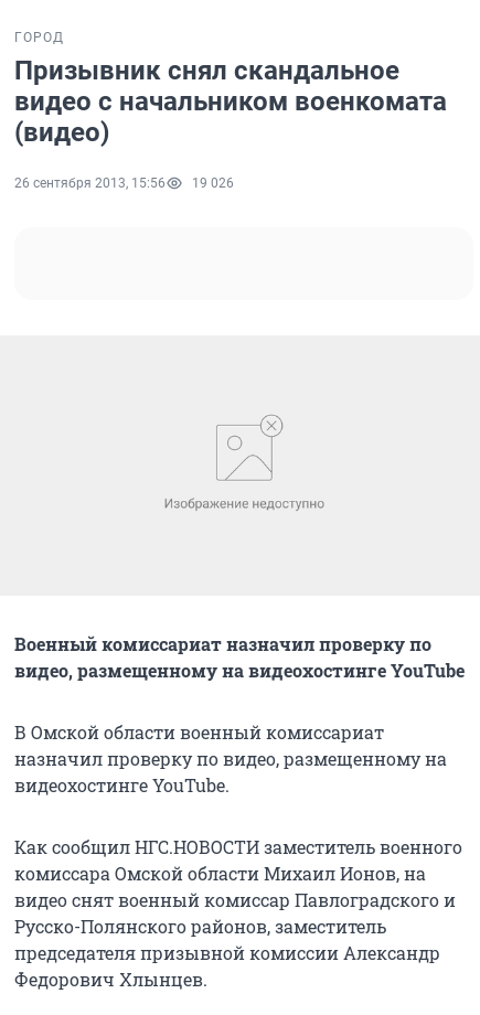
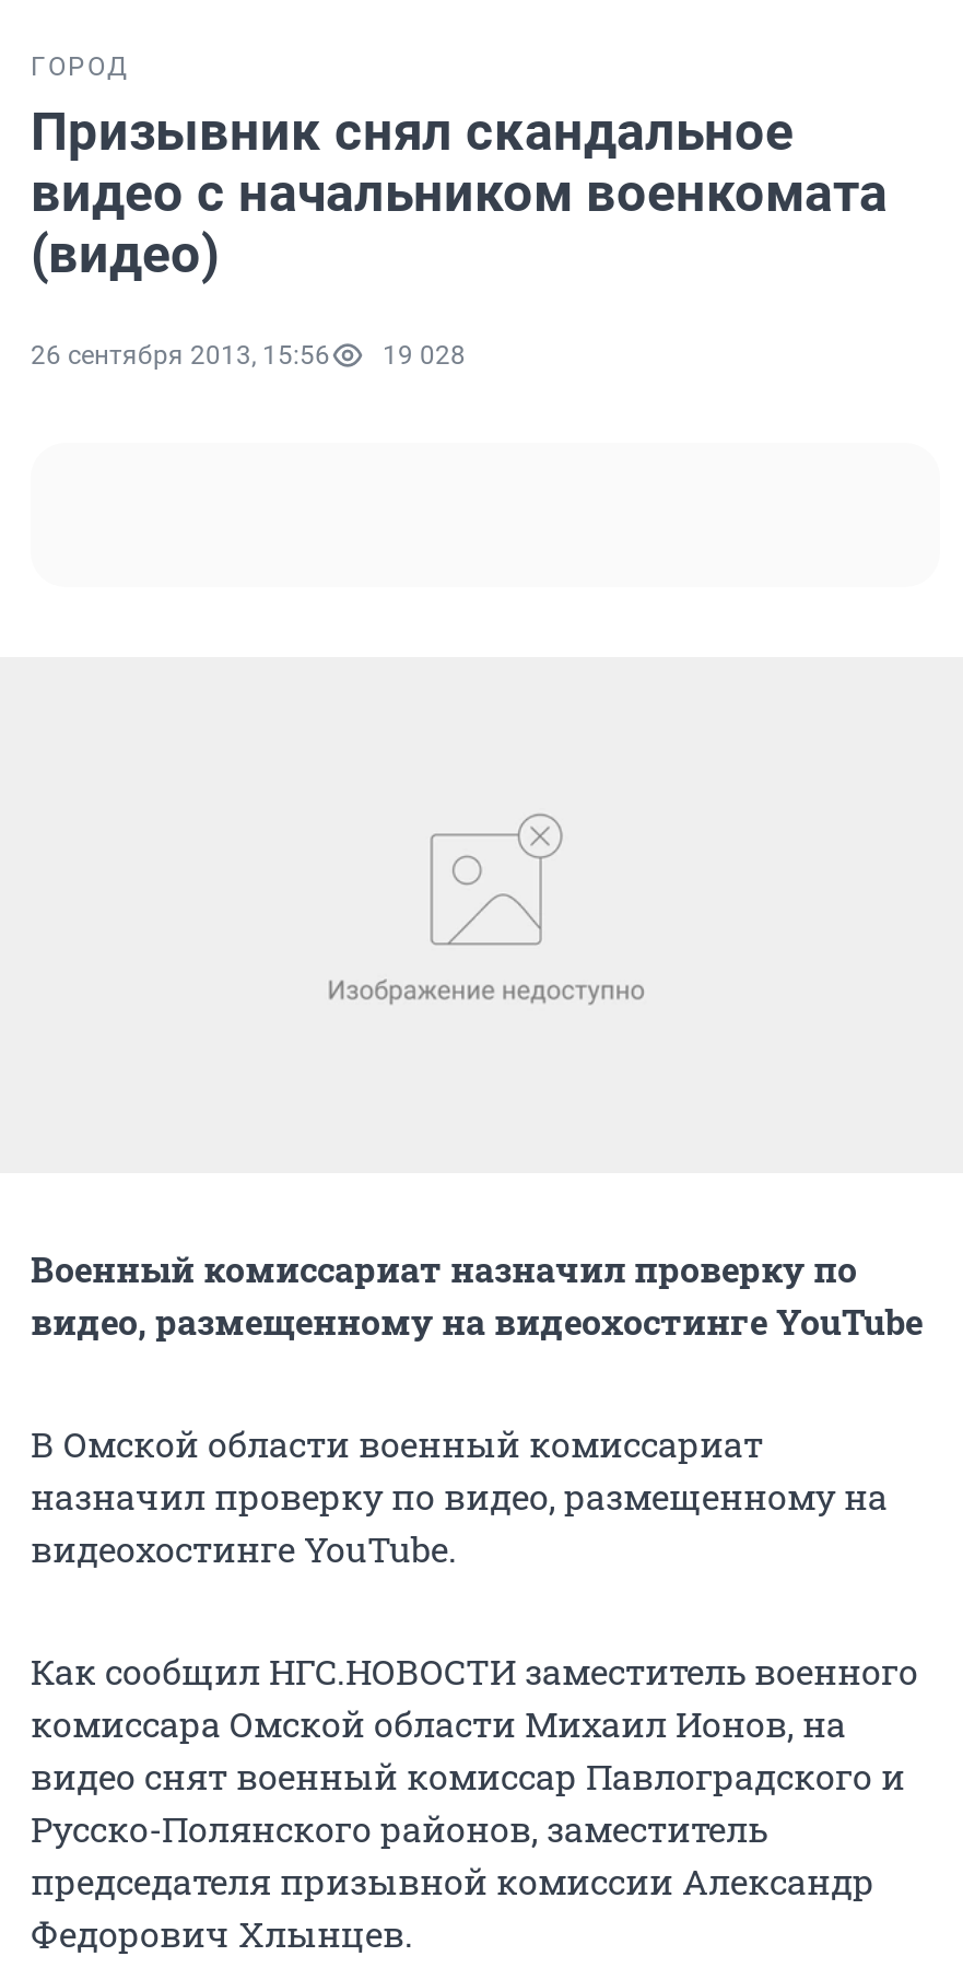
[14,176,234,191] 26 сентября 2013, 15:56 19 026 -> [31,340,466,371] 26 сентября 2013, 15:56 19 028

